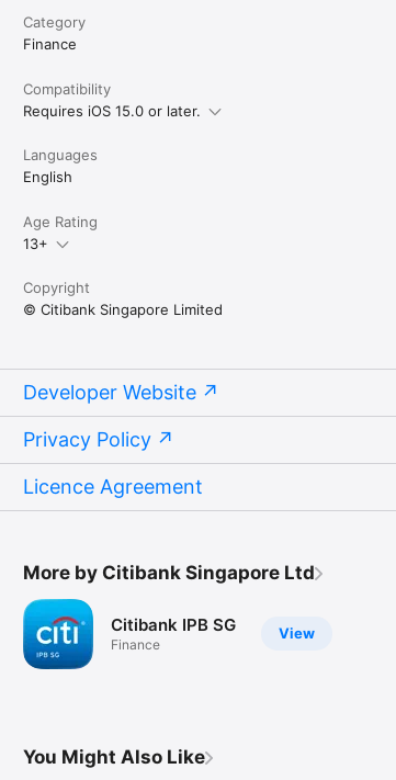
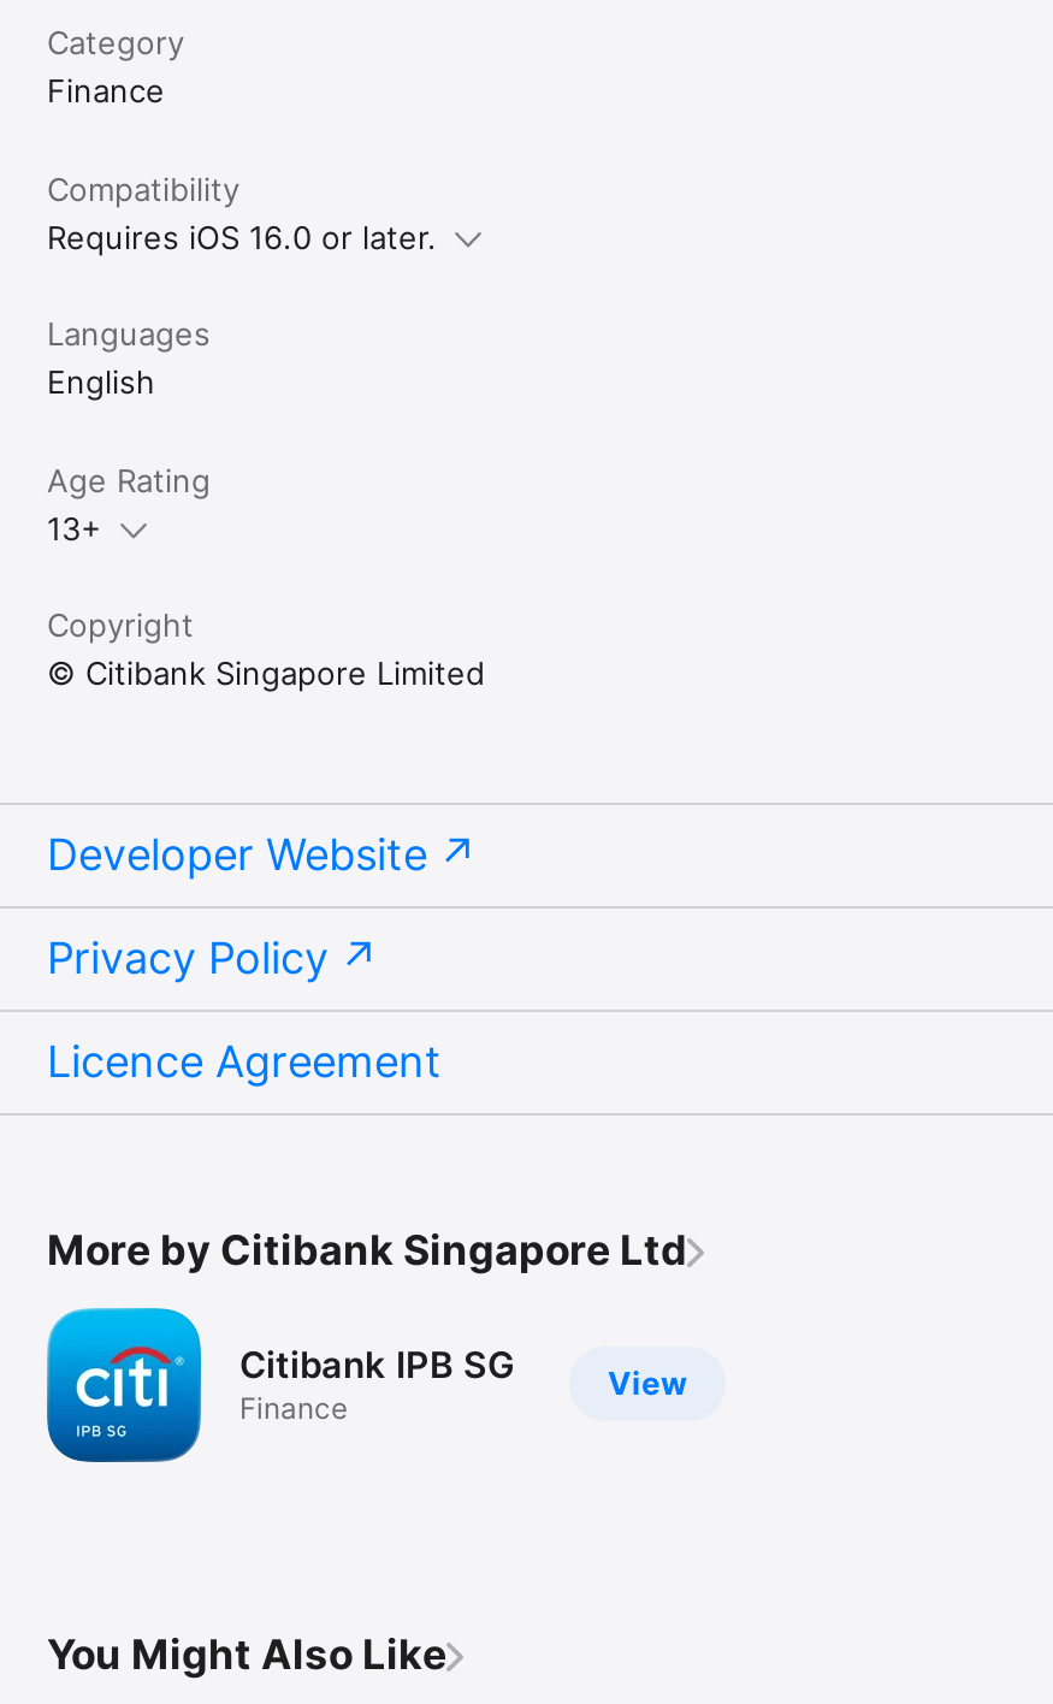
[23,102,201,119] Requires iOS 15.0 or later. -> [47,217,437,256] Requires iOS 16.0 or later.

